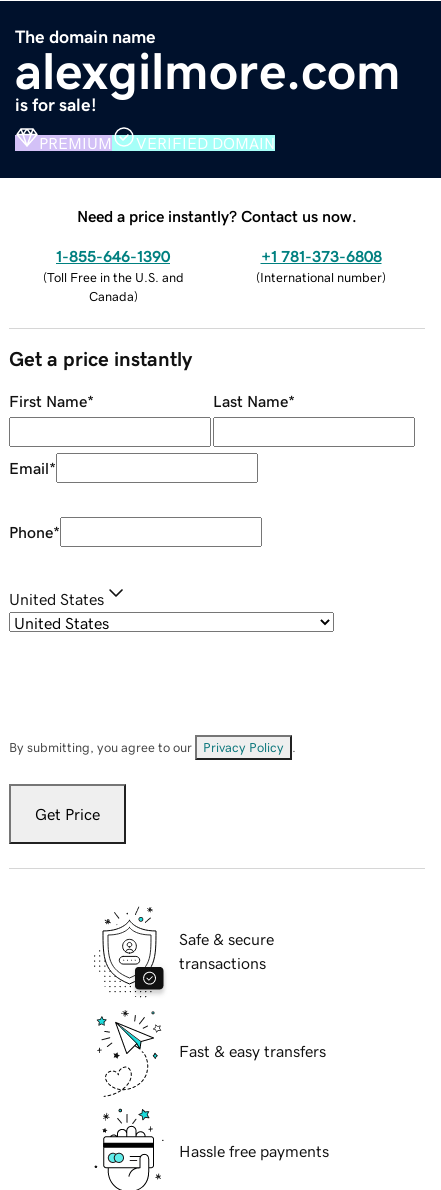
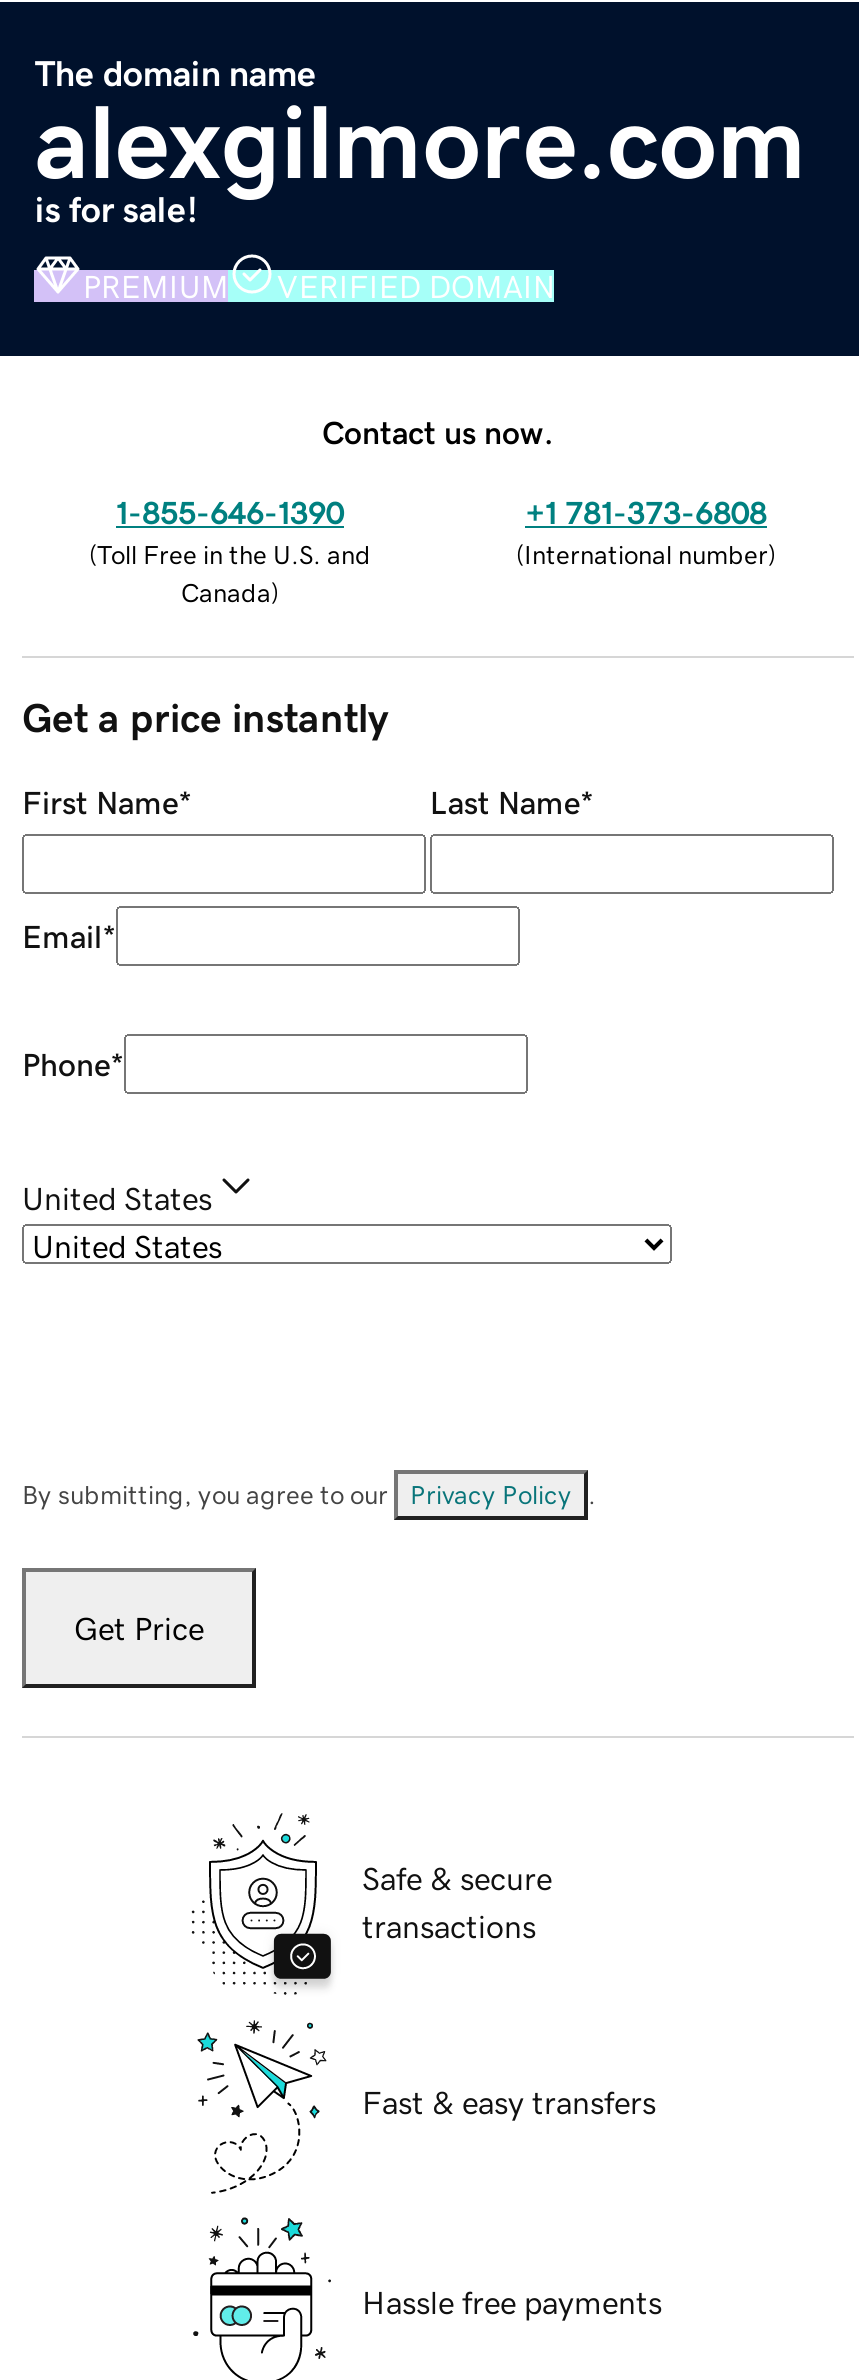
[77,208,357,224] Need a price instantly? Contact us now. -> [322,415,554,447] Contact us now.

